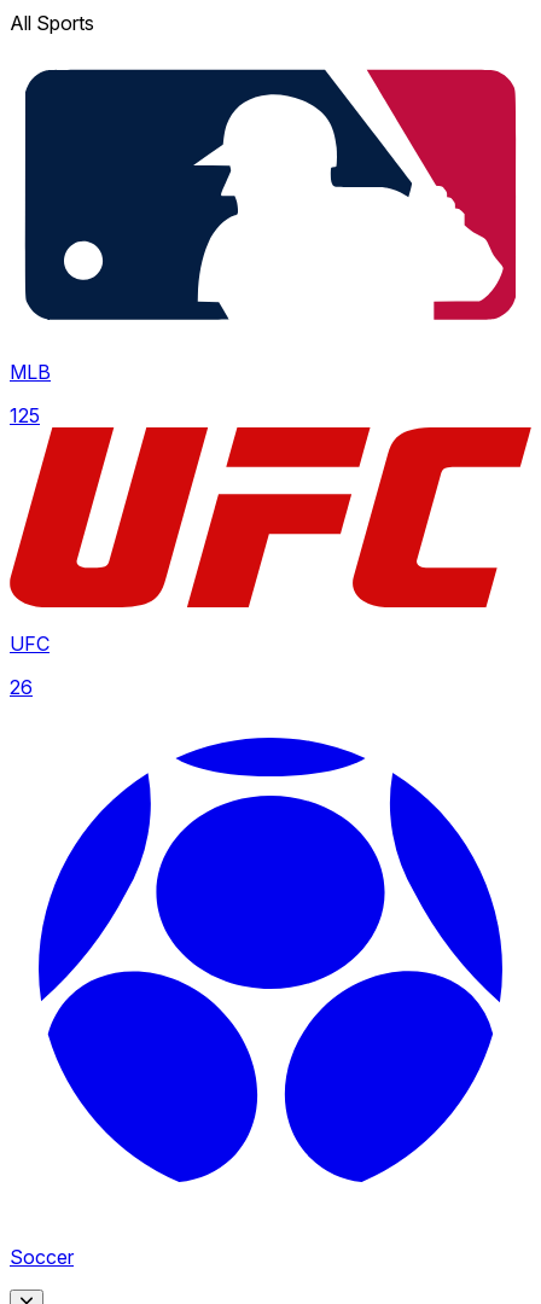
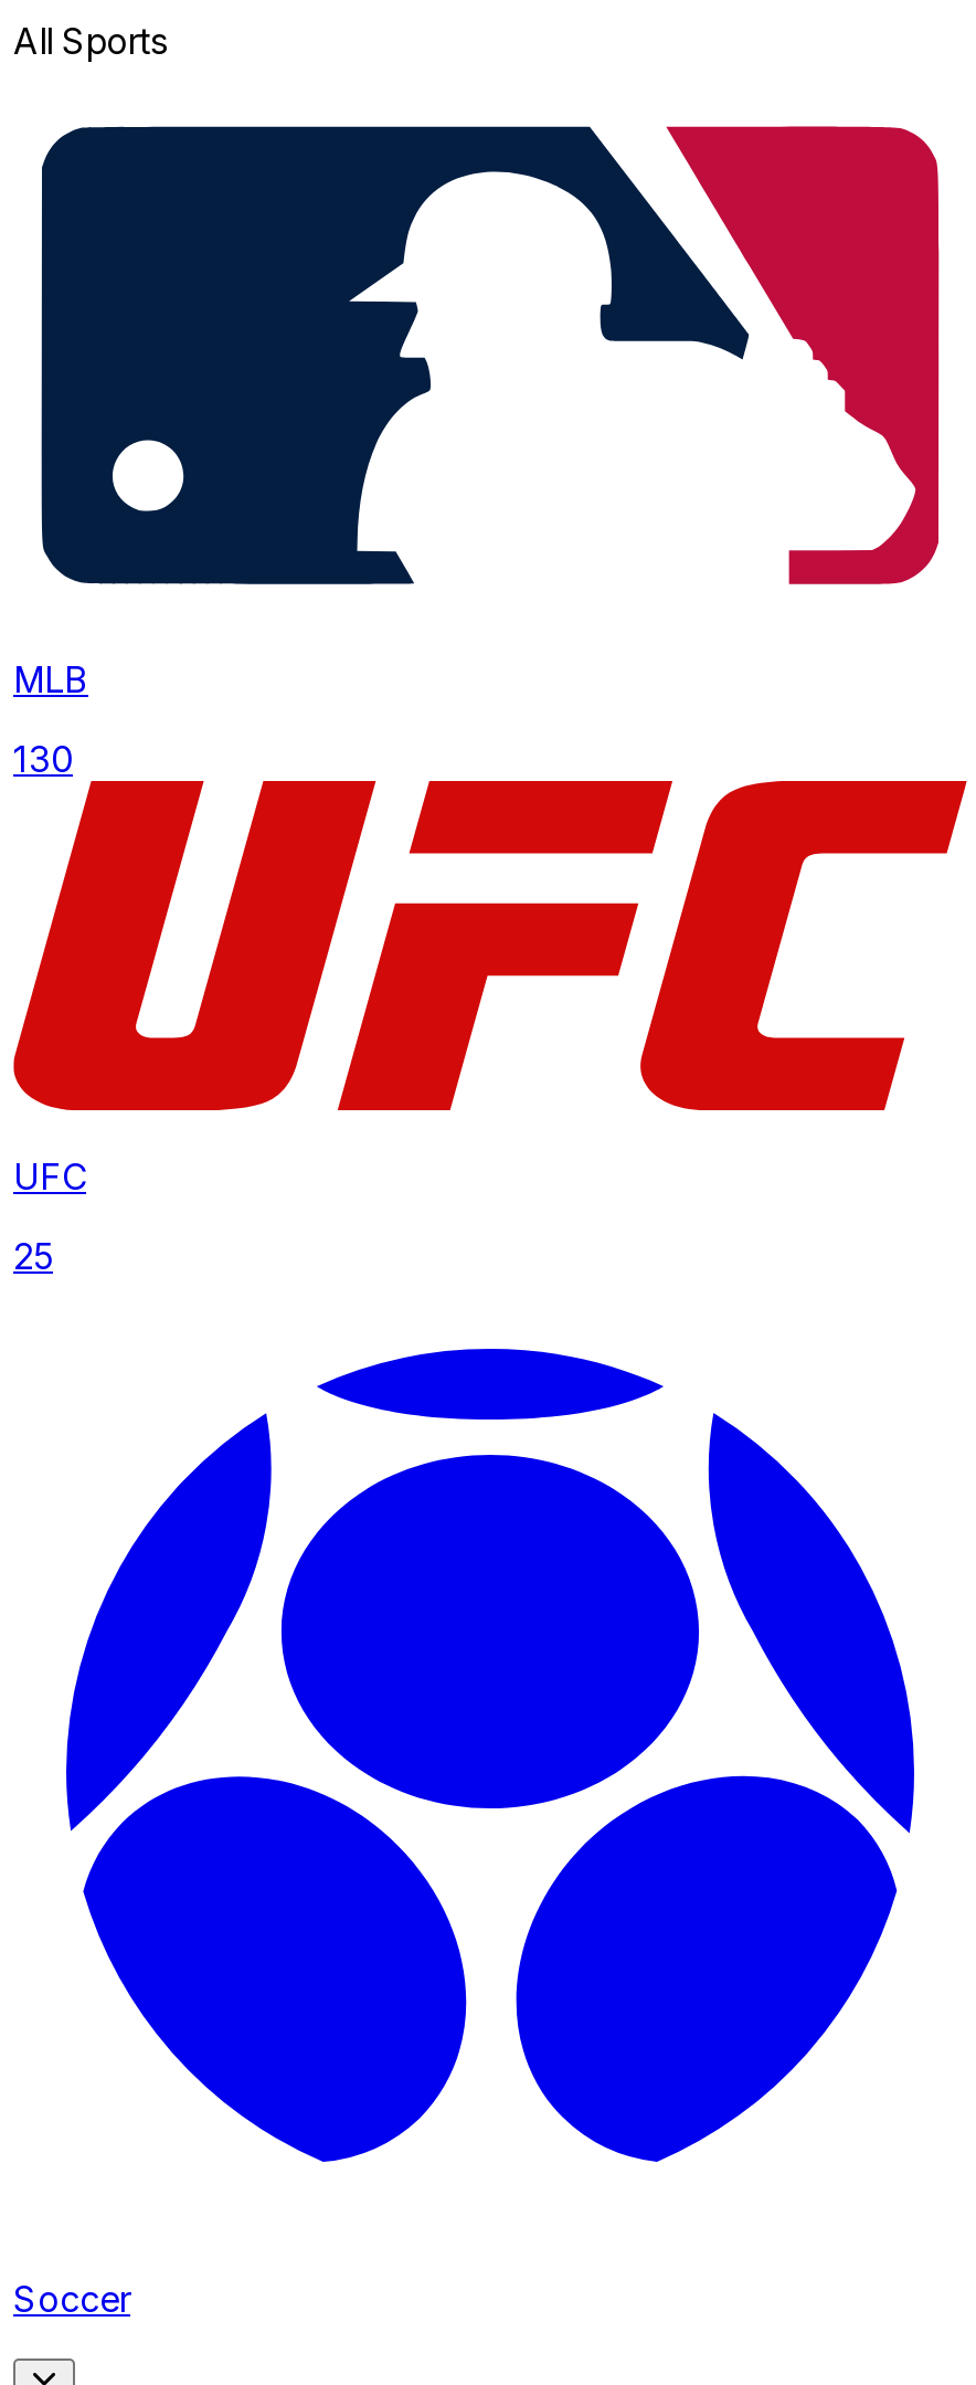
[10,403,40,427] 125 -> [13,737,73,781] 130
[10,675,33,700] 26 -> [13,1235,53,1279] 25

